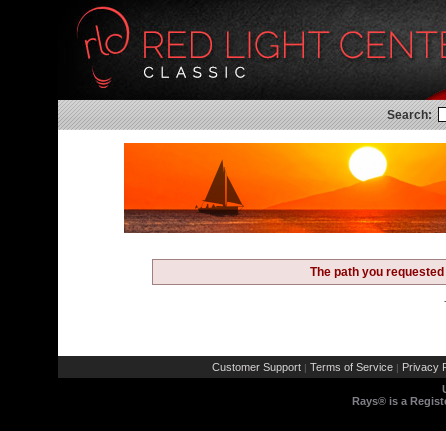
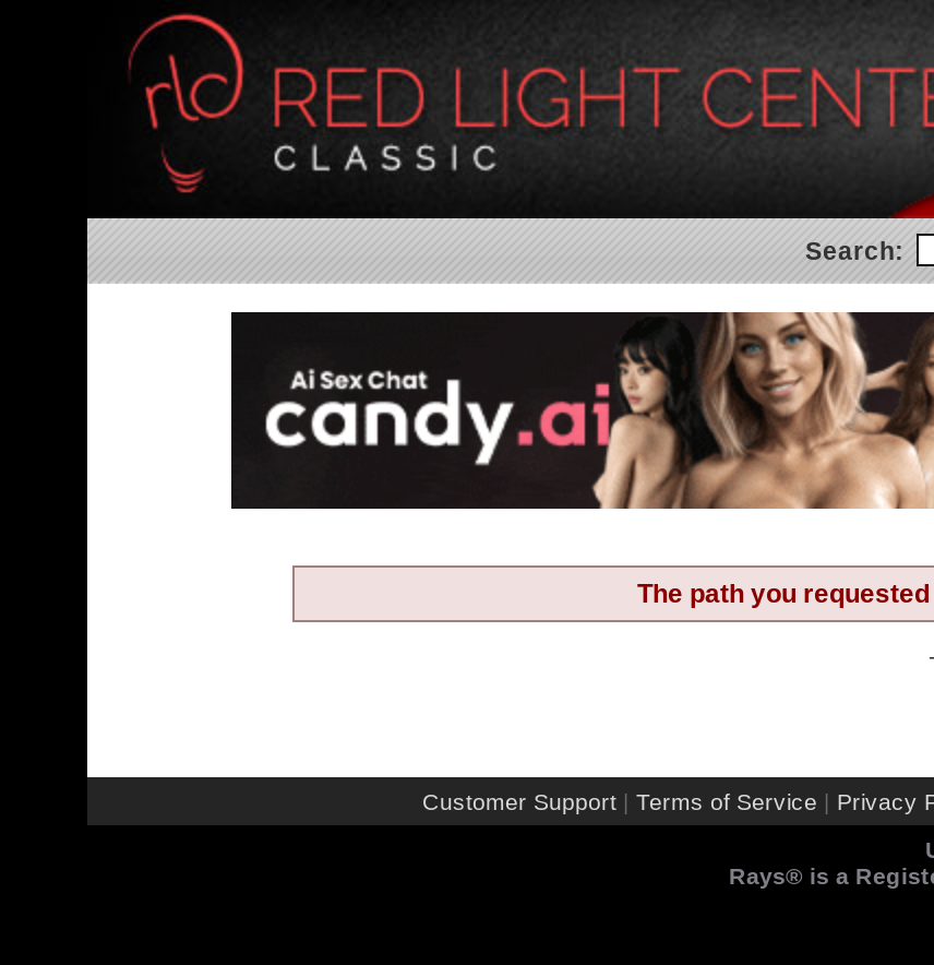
[123,142,443,234] [image] -> [229,310,927,511] [image]

